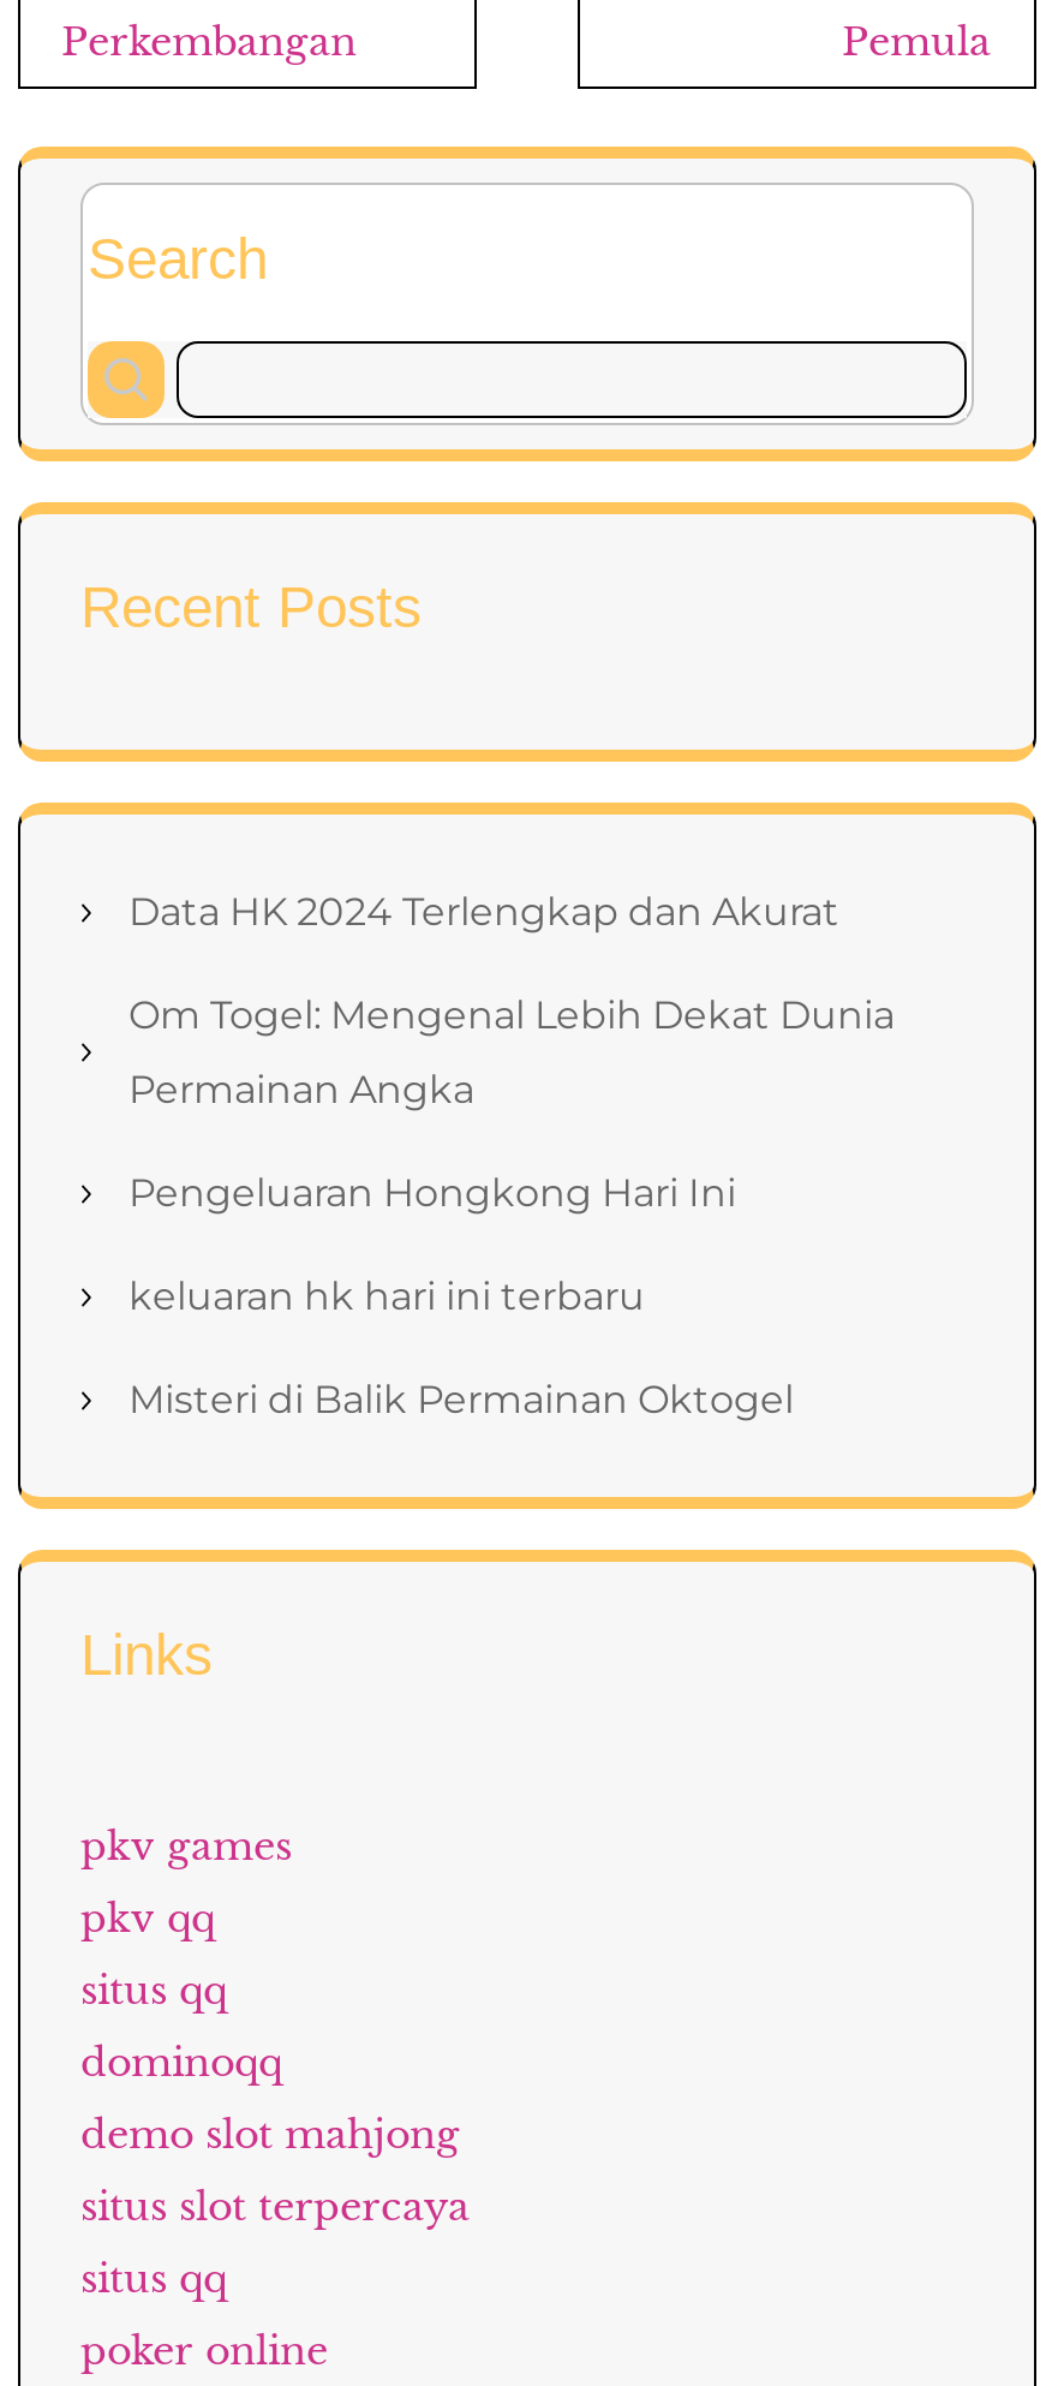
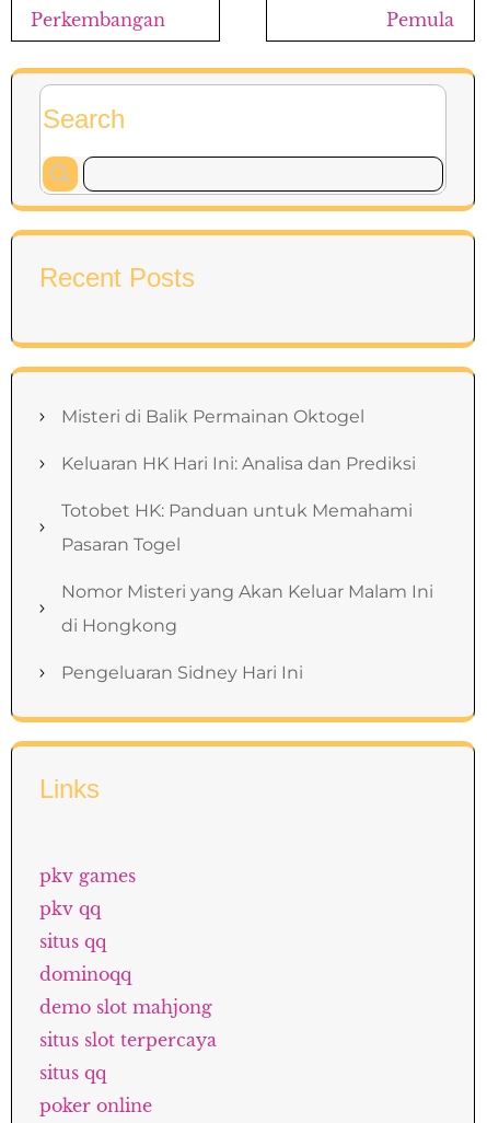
[128,889,895,1319] Data HK 2024 Terlengkap dan Akurat | Om Togel: Mengenal Lebih Dekat Dunia | Permainan Angka | Pengeluaran Hongkong Hari Ini | keluaran hk hari ini terbaru -> none
moved [128,1377,794,1422] -> [61,406,364,427]: Misteri di Balik Permainan Oktogel
none -> [61,453,433,683] Keluaran HK Hari Ini: Analisa dan Prediksi | Totobet HK: Panduan untuk Memahami | Pasaran Togel | Nomor Misteri yang Akan Keluar Malam Ini | di Hongkong | Pengeluaran Sidney Hari Ini

